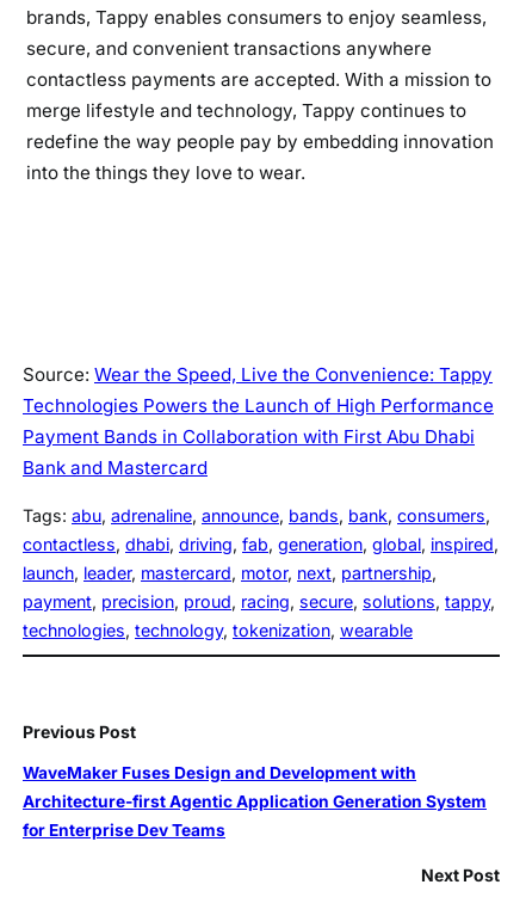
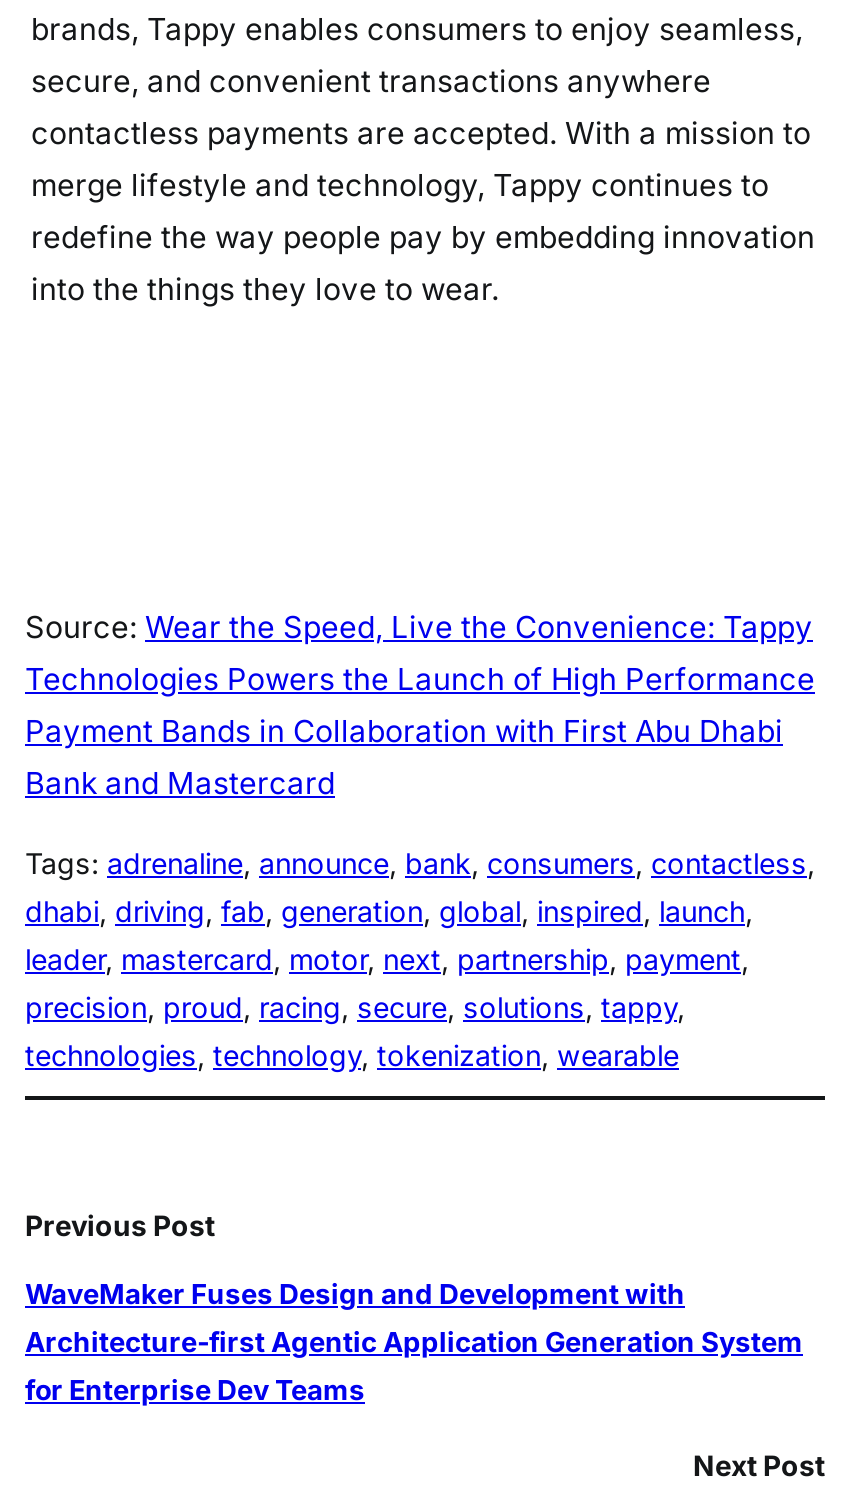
[23,505,503,612] Tags: abu, adrenaline, announce, bands, bank, consumers , | contactless, dhabi, driving, fab, generation, global, inspired , | launch, leader, mastercard, motor, next, partnership , | payment, precision, proud, racing, secure, solutions, tappy , -> [25,846,823,1024] Tags: adrenaline, announce, bank, consumers, contactless , | dhabi, driving, fab, generation, global, inspired, launch , | leader, mastercard, motor, next, partnership, payment , | precision, proud, racing, secure, solutions, tappy ,

